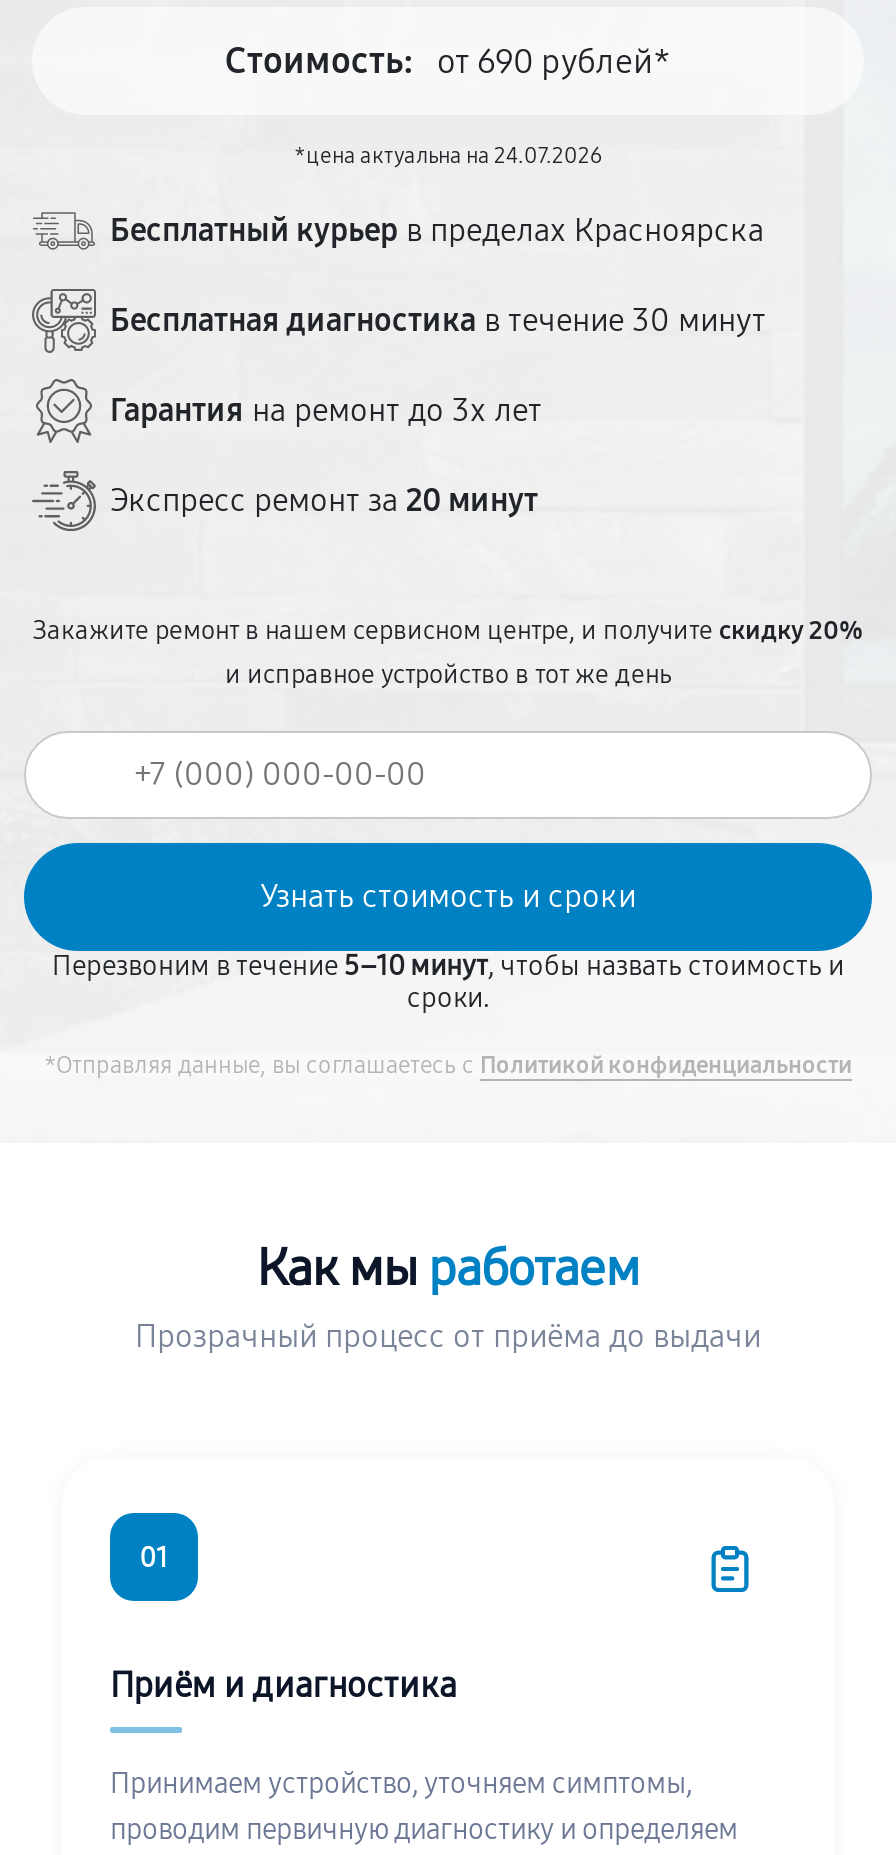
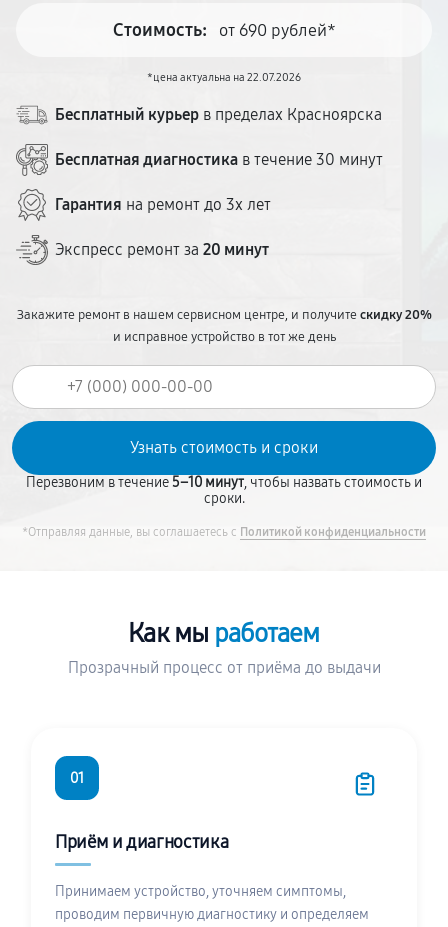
[294,143,602,169] *цена актуальна на 24.07.2026 -> [147,71,301,84] *цена актуальна на 22.07.2026

